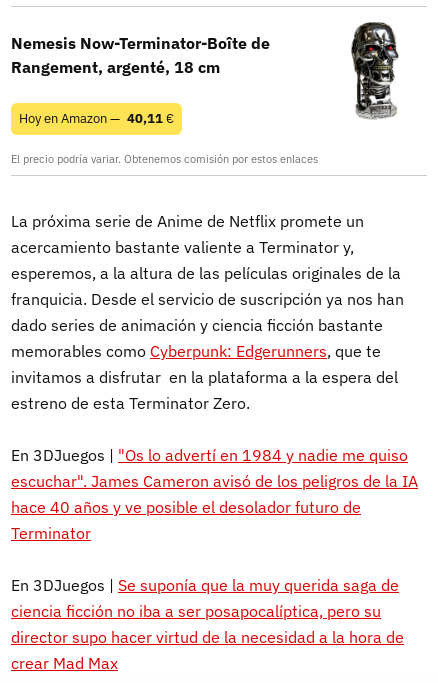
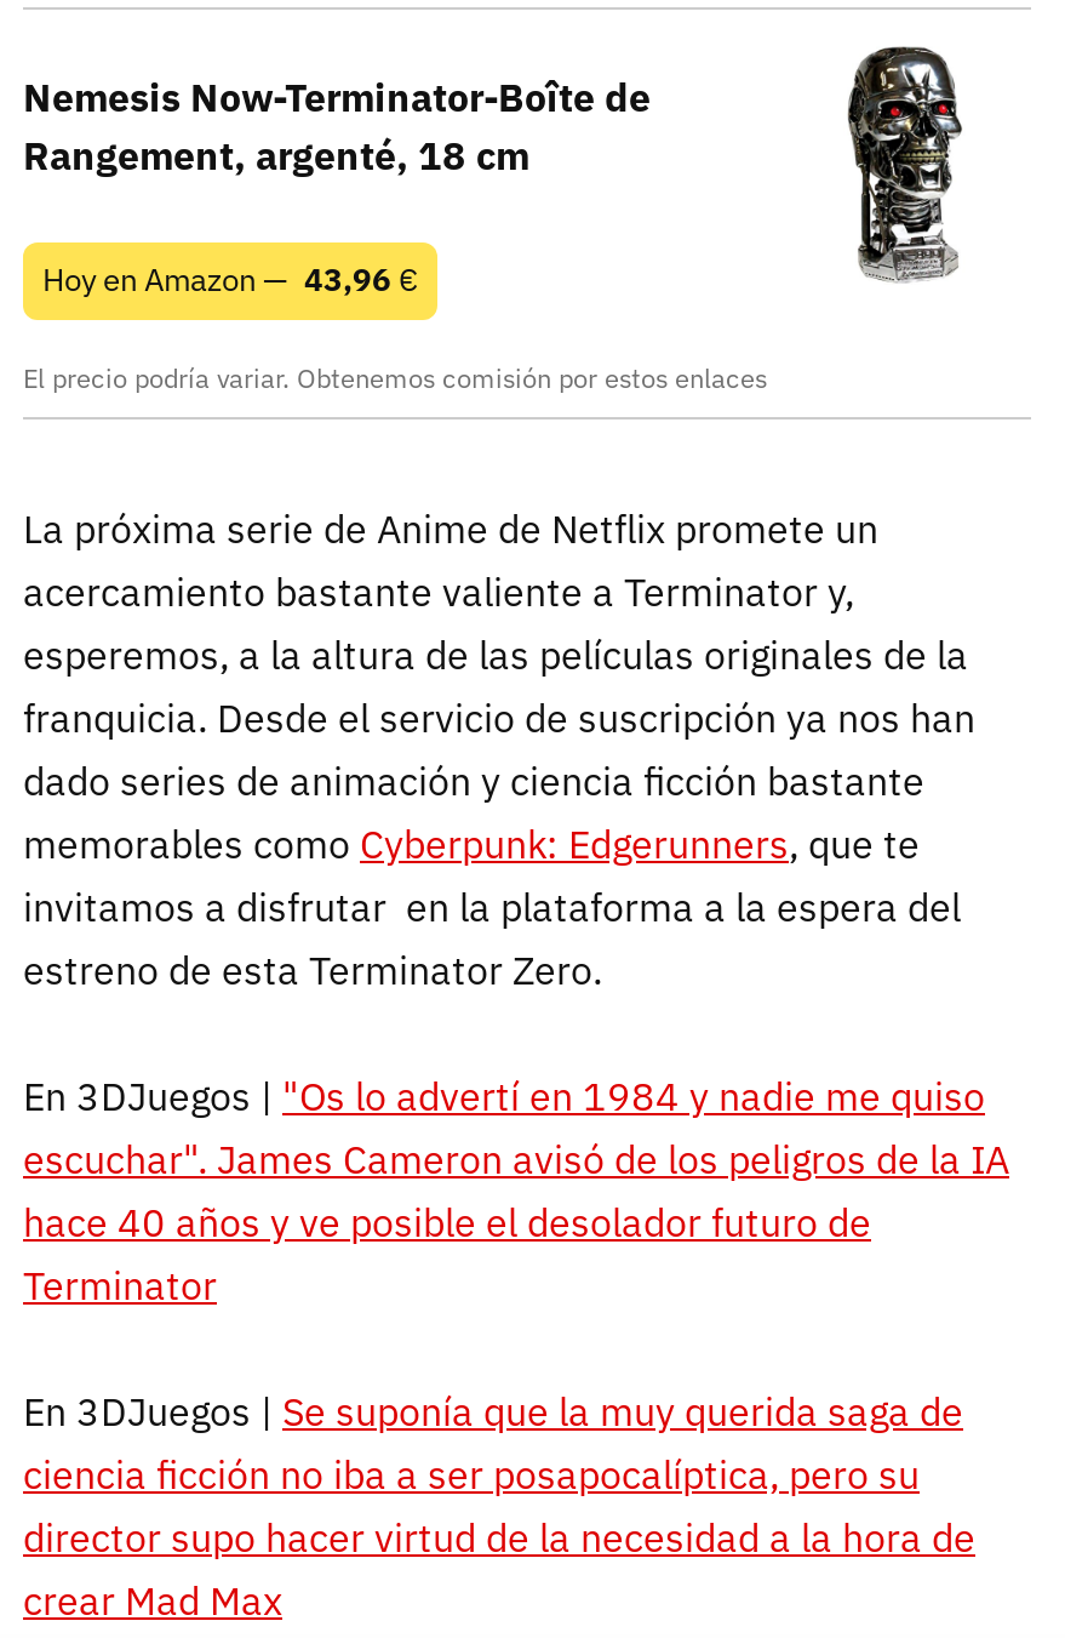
[19,110,174,127] Hoy en Amazon — 40,11 € -> [42,260,418,302] Hoy en Amazon — 43,96 €

